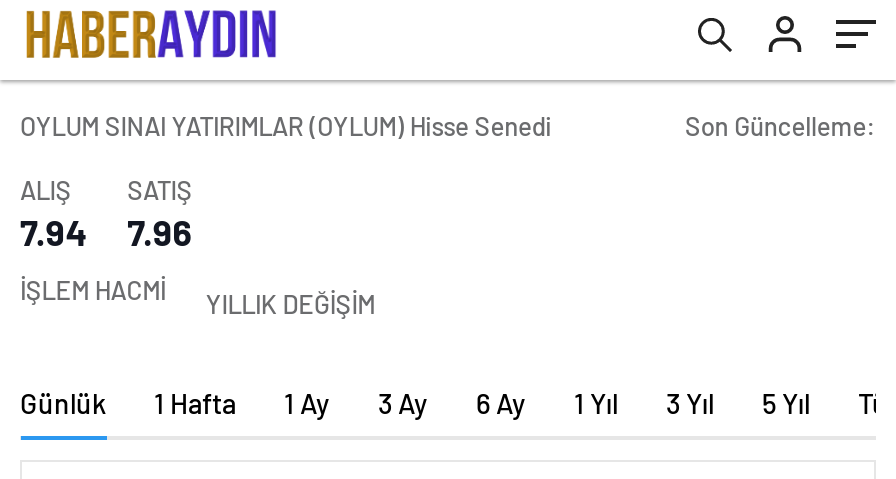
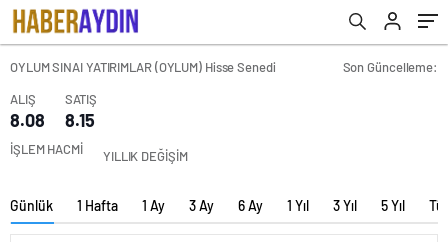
[20,210,87,254] 7.94 -> [10,109,45,131] 8.08
[127,210,192,254] 7.96 -> [65,109,95,131] 8.15

